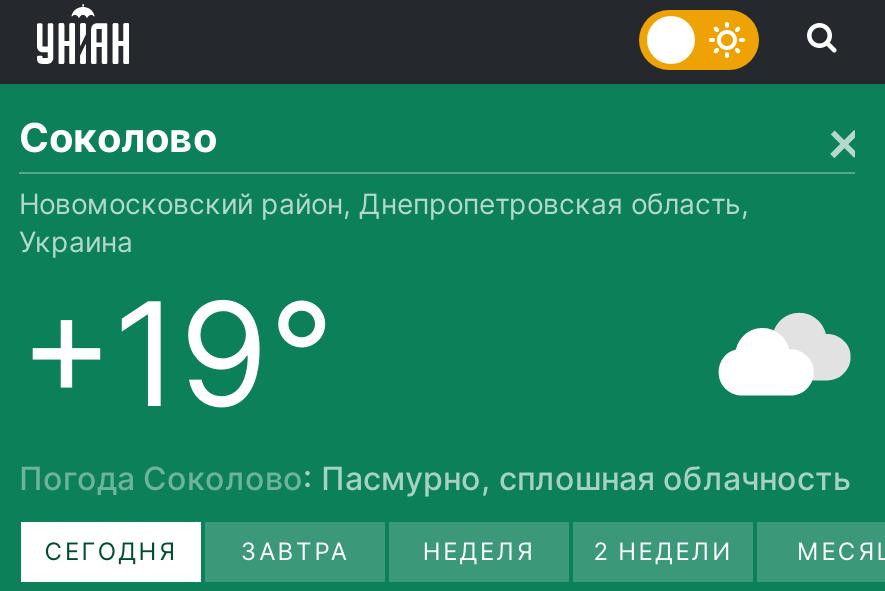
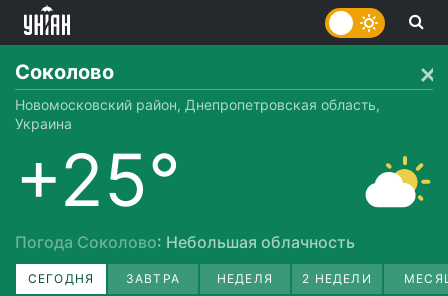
[19,266,853,498] [image] | +19° | Погода Соколово: Пасмурно, сплошная облачность -> [15,136,431,252] [image] | +25° | Погода Соколово: Небольшая облачность

